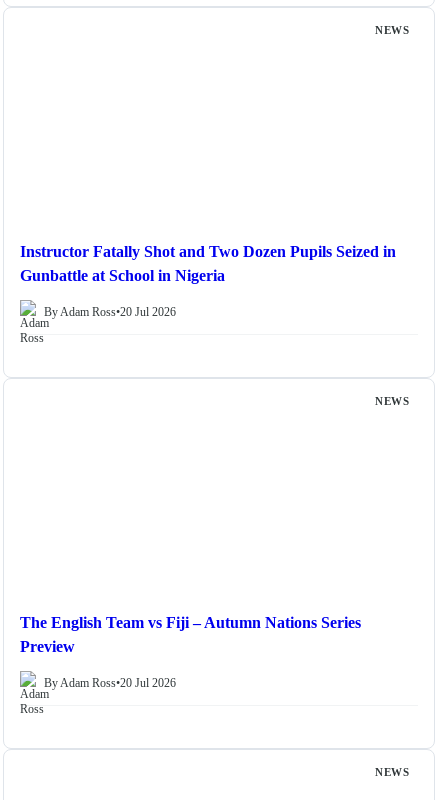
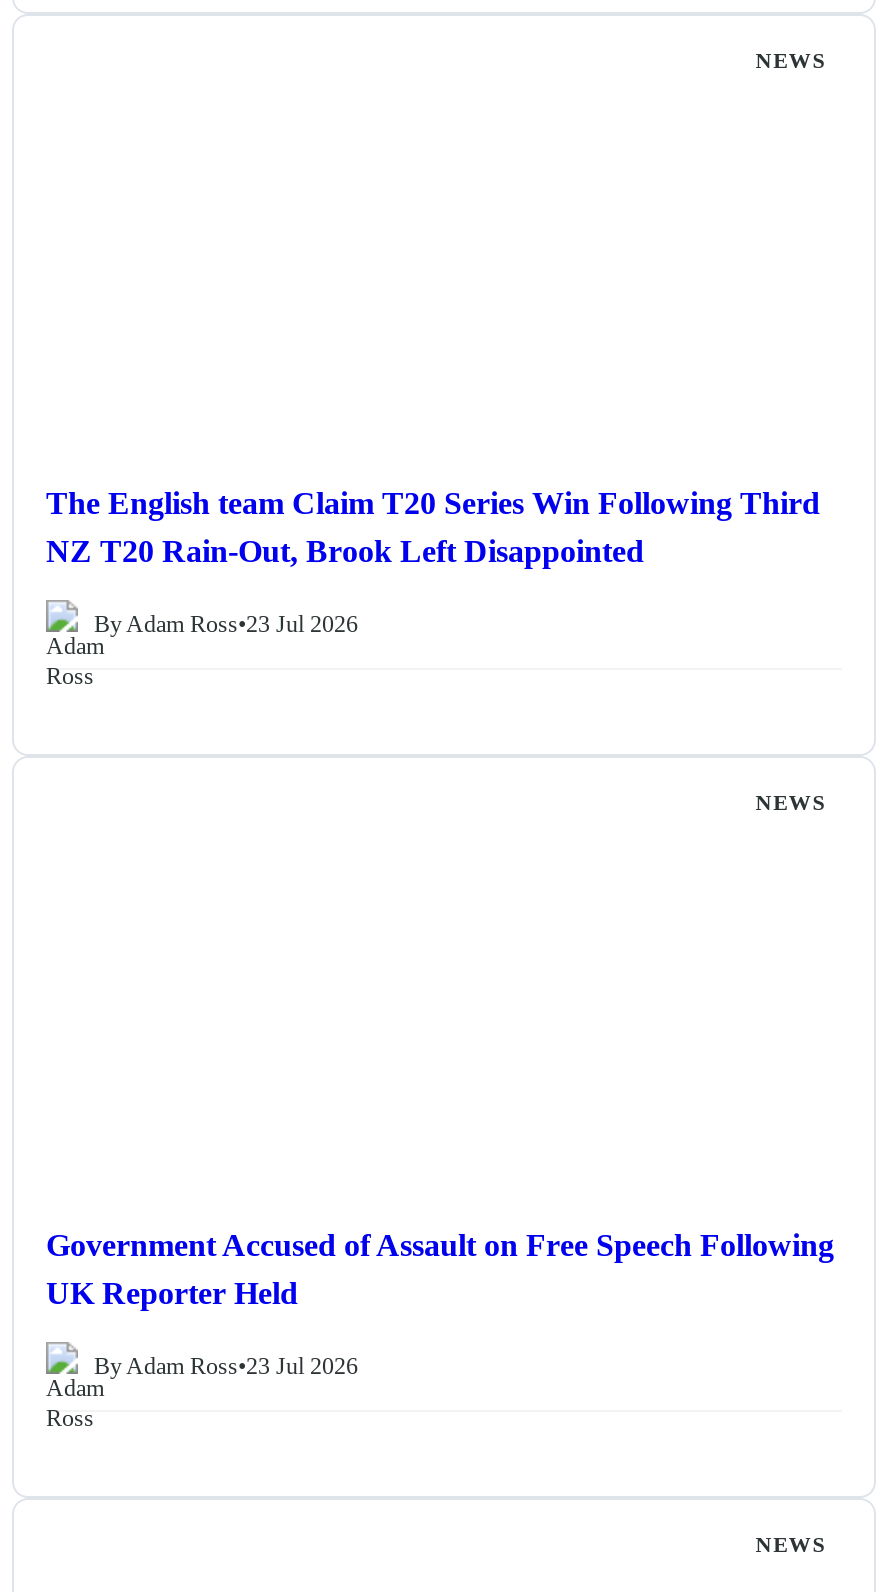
[20,243,396,284] Instructor Fatally Shot and Two Dozen Pupils Seized in | Gunbattle at School in Nigeria -> [46,486,820,568] The English team Claim T20 Series Win Following Third | NZ T20 Rain-Out, Brook Left Disappointed
[44,305,176,319] By Adam Ross•20 Jul 2026 -> [94,609,358,637] By Adam Ross•23 Jul 2026
[20,614,361,655] The English Team vs Fiji – Autumn Nations Series | Preview -> [46,1228,834,1310] Government Accused of Assault on Free Speech Following | UK Reporter Held
[44,676,176,690] By Adam Ross•20 Jul 2026 -> [94,1351,358,1379] By Adam Ross•23 Jul 2026

